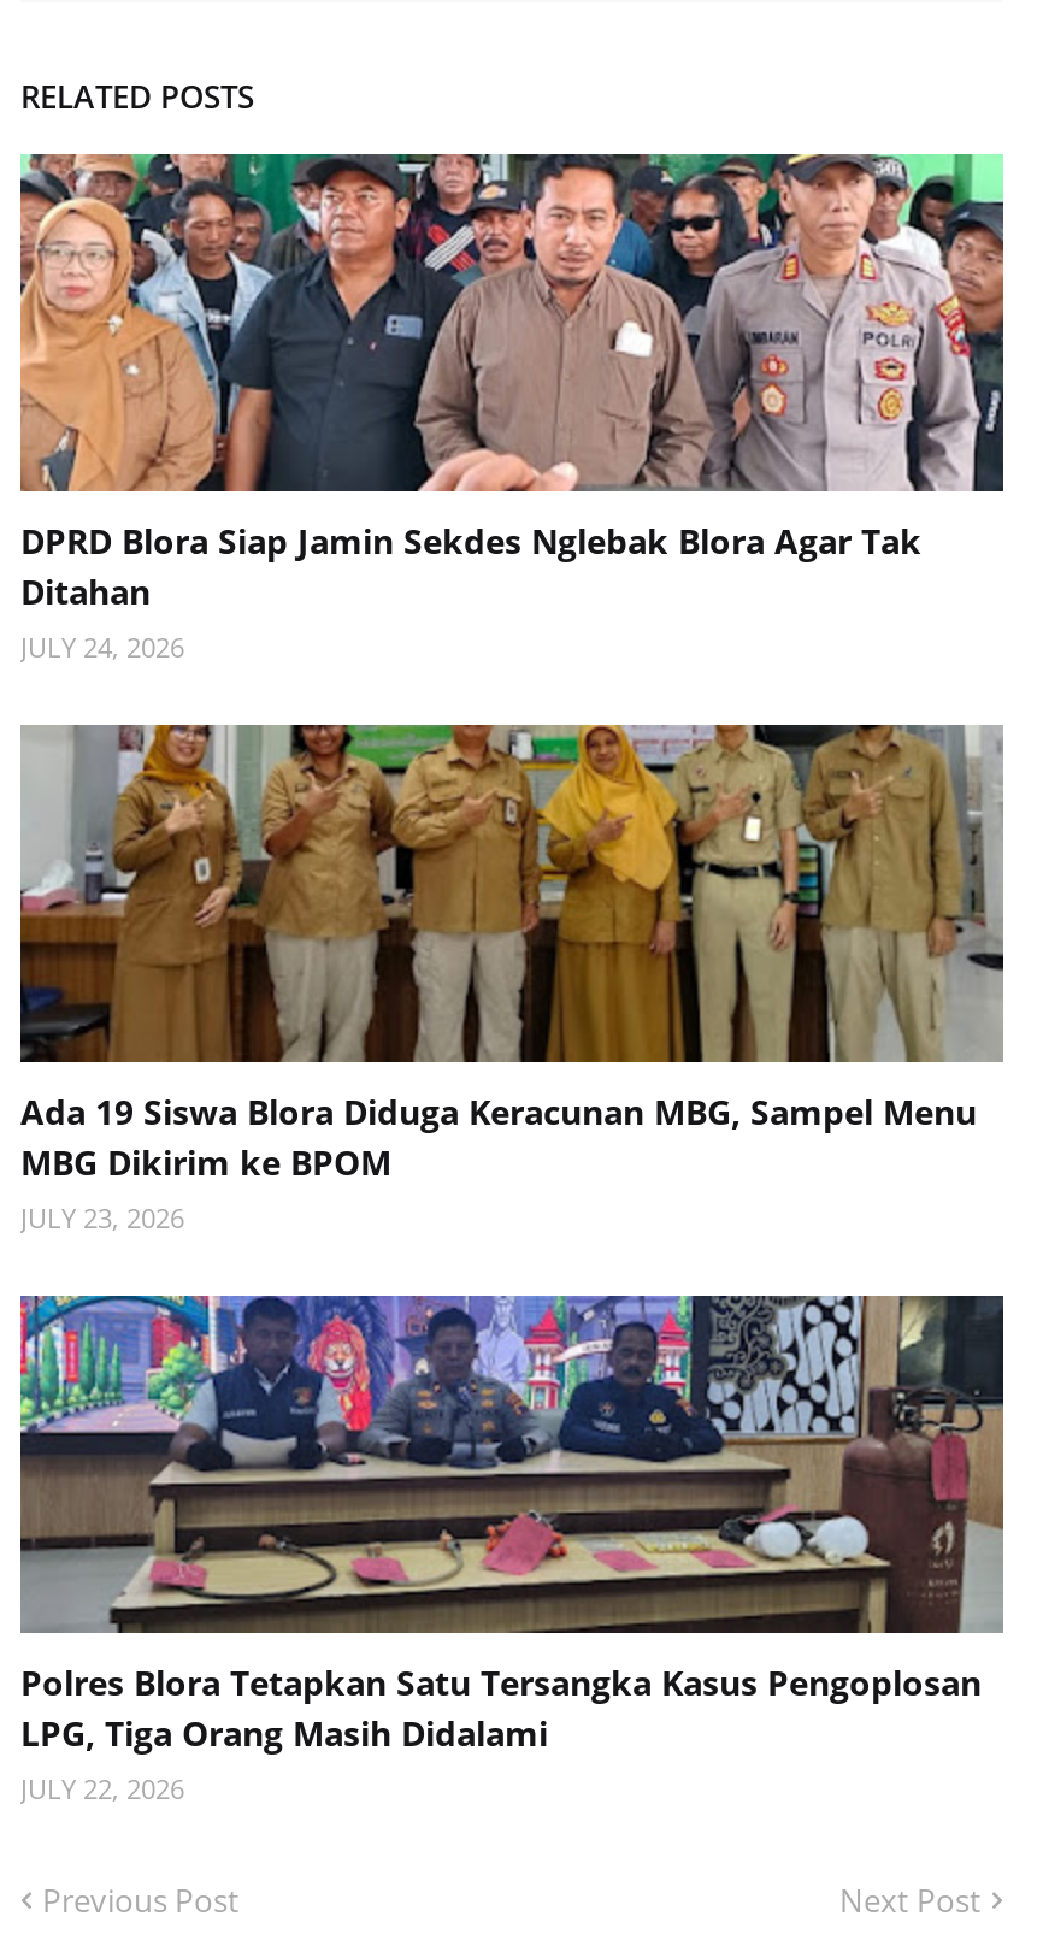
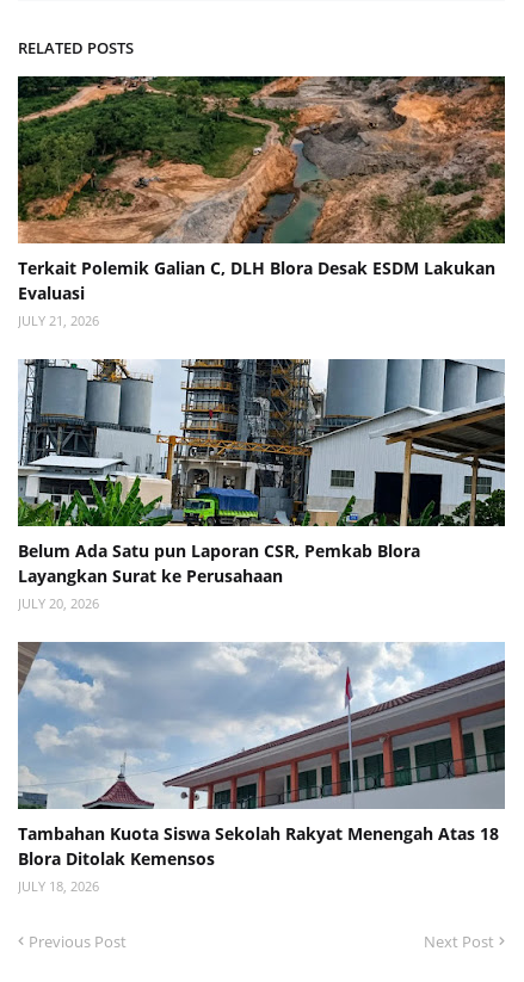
[18,152,1006,664] [image] | DPRD Blora Siap Jamin Sekdes Nglebak Blora Agar Tak | Ditahan | JULY 24, 2026 -> [17,75,506,329] [image] | Terkait Polemik Galian C, DLH Blora Desak ESDM Lakukan | Evaluasi | JULY 21, 2026
[18,723,1003,1235] [image] | Ada 19 Siswa Blora Diduga Keracunan MBG, Sampel Menu | MBG Dikirim ke BPOM | JULY 23, 2026 -> [17,358,505,612] [image] | Belum Ada Satu pun Laporan CSR, Pemkab Blora | Layangkan Surat ke Perusahaan | JULY 20, 2026
[18,1293,1006,1805] [image] | Polres Blora Tetapkan Satu Tersangka Kasus Pengoplosan | LPG, Tiga Orang Masih Didalami | JULY 22, 2026 -> [17,642,506,894] [image] | Tambahan Kuota Siswa Sekolah Rakyat Menengah Atas 18 | Blora Ditolak Kemensos | JULY 18, 2026

